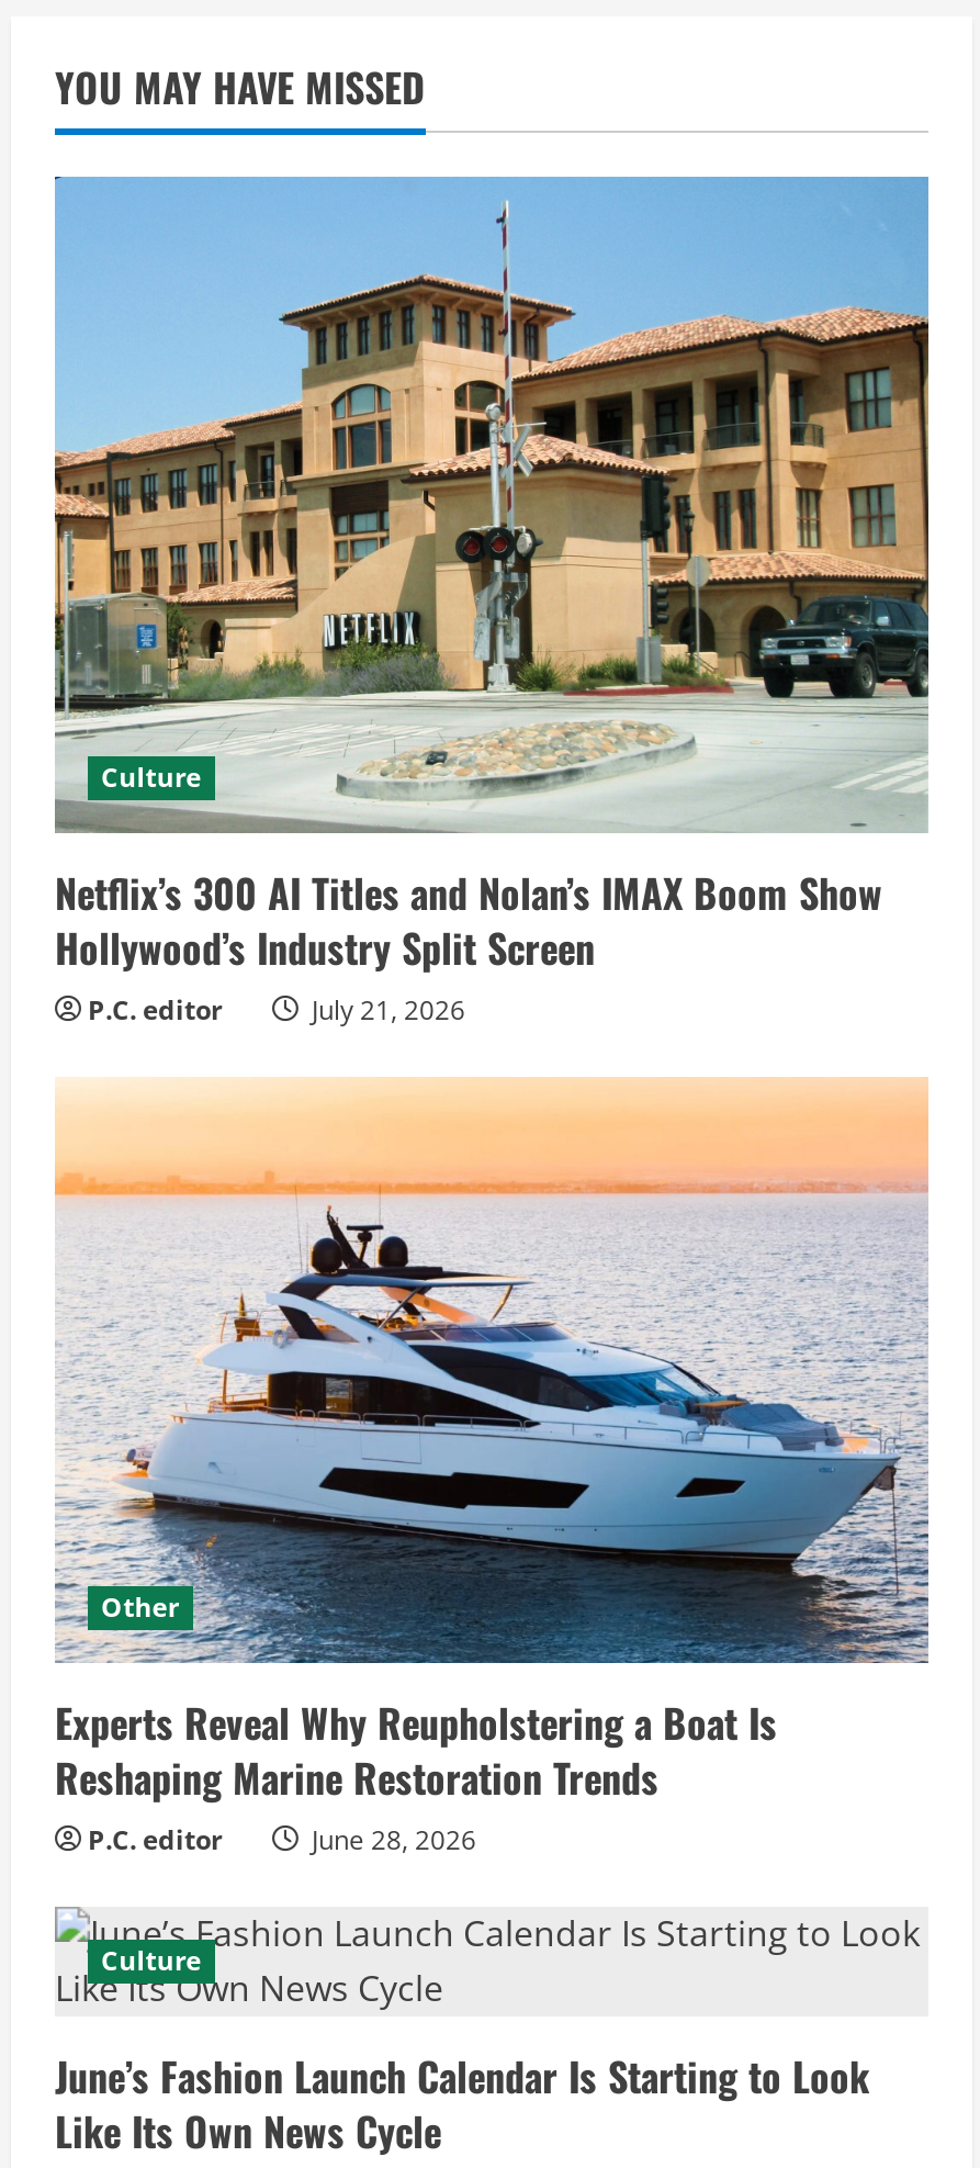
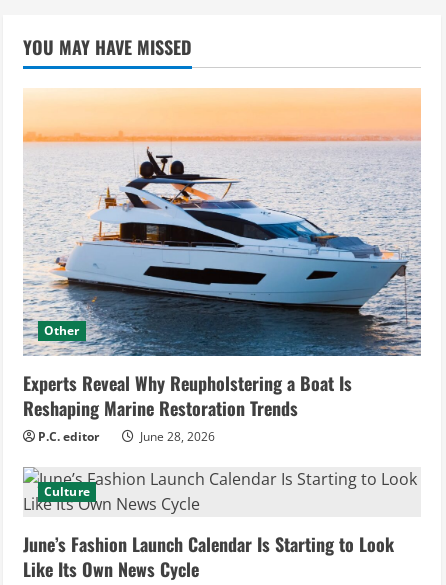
[53,175,931,1028] [image] | Culture | Netflix’s 300 AI Titles and Nolan’s IMAX Boom Show | Hollywood’s Industry Split Screen | P.C. editor | July 21, 2026 -> none

